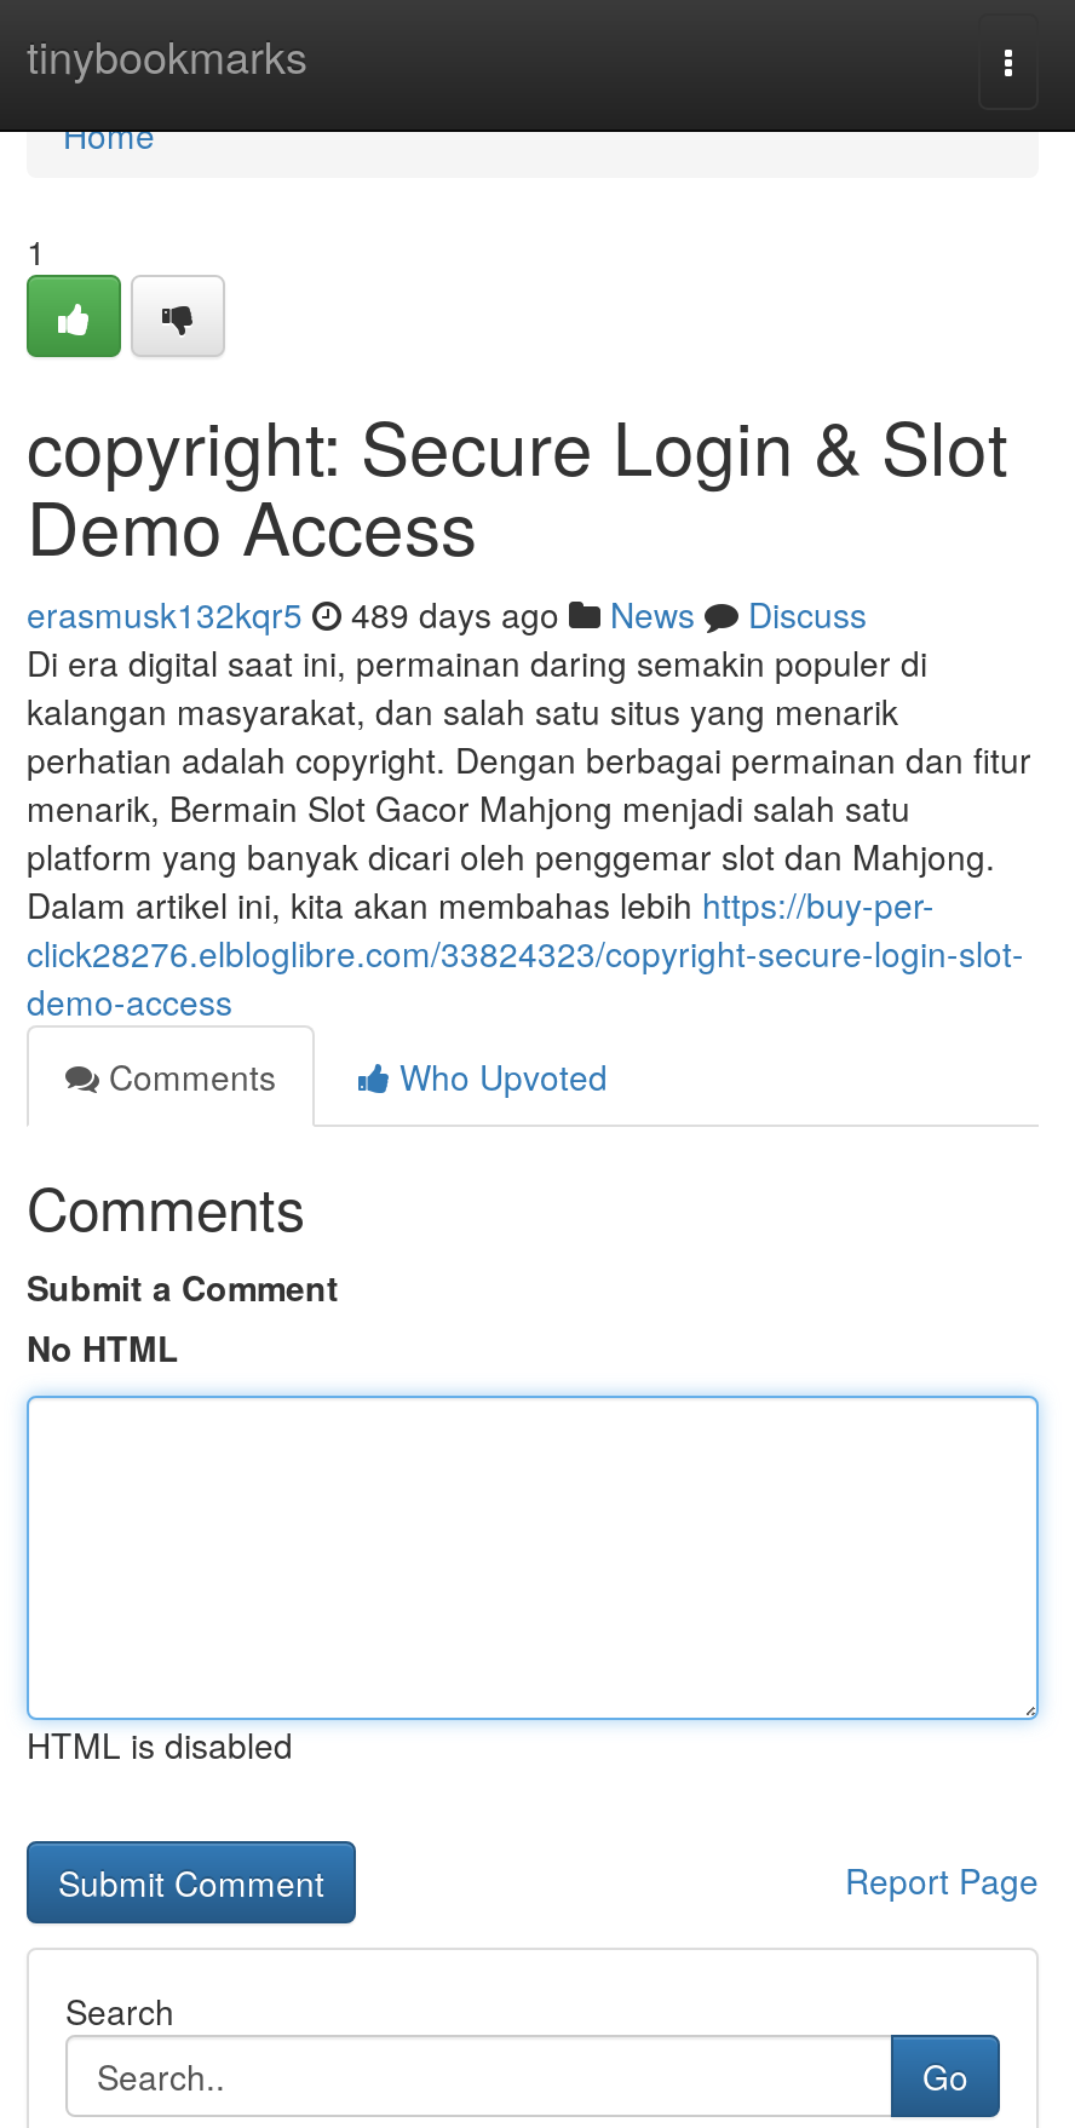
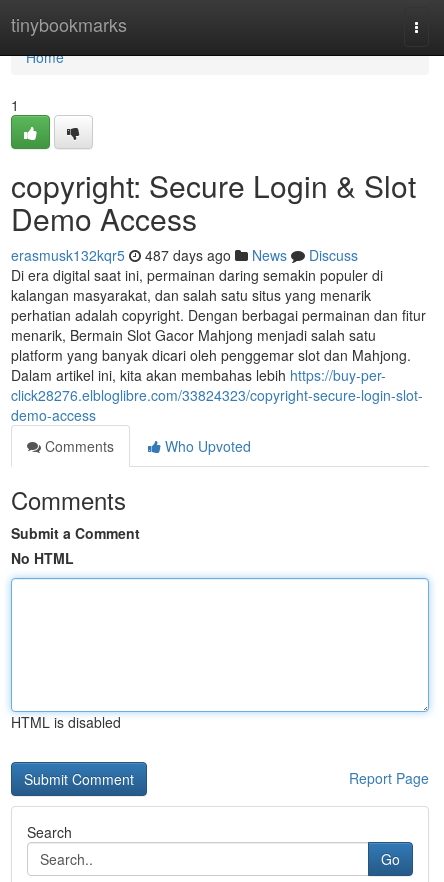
[27,589,867,638] erasmusk132kqr5 489 days ago News Discuss -> [11,245,358,265] erasmusk132kqr5 487 days ago News Discuss

